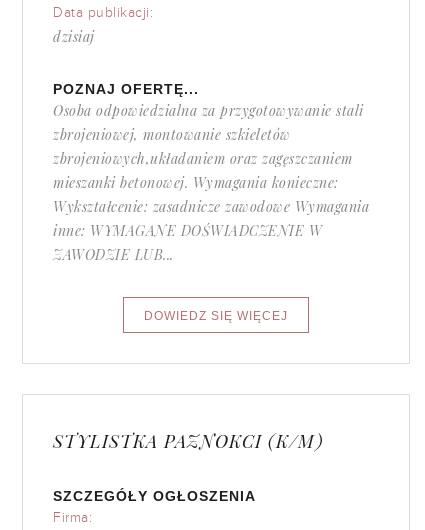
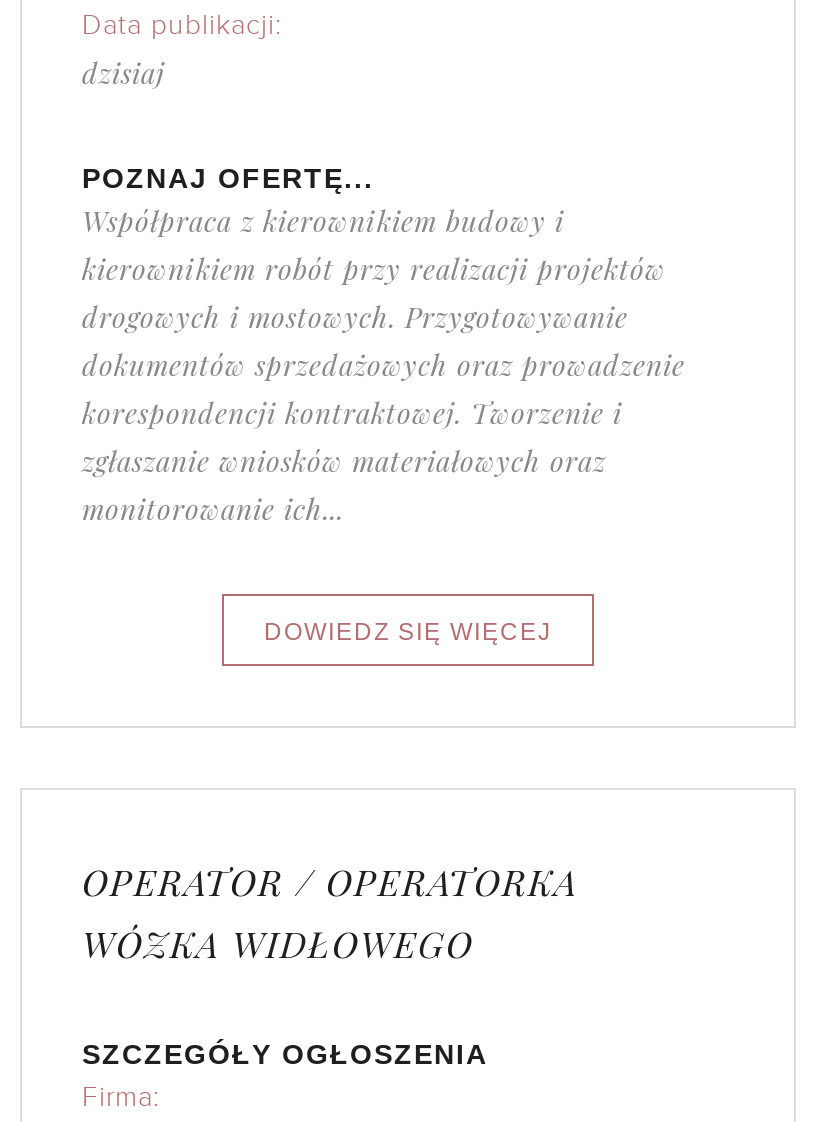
[53,101,369,264] Osoba odpowiedzialna za przygotowywanie stali | zbrojeniowej, montowanie szkieletów | zbrojeniowych,układaniem oraz zagęszczaniem | mieszanki betonowej. Wymagania konieczne: | Wykształcenie: zasadnicze zawodowe Wymagania | inne: WYMAGANE DOŚWIADCZENIE W | ZAWODZIE LUB... -> [82,202,685,528] Współpraca z kierownikiem budowy i | kierownikiem robót przy realizacji projektów | drogowych i mostowych. Przygotowywanie | dokumentów sprzedażowych oraz prowadzenie | korespondencji kontraktowej. Tworzenie i | zgłaszanie wniosków materiałowych oraz | monitorowanie ich...
[53,429,324,453] STYLISTKA PAZNOKCI (K/M) -> [82,858,578,968] OPERATOR / OPERATORKA | WÓZKA WIDŁOWEGO

